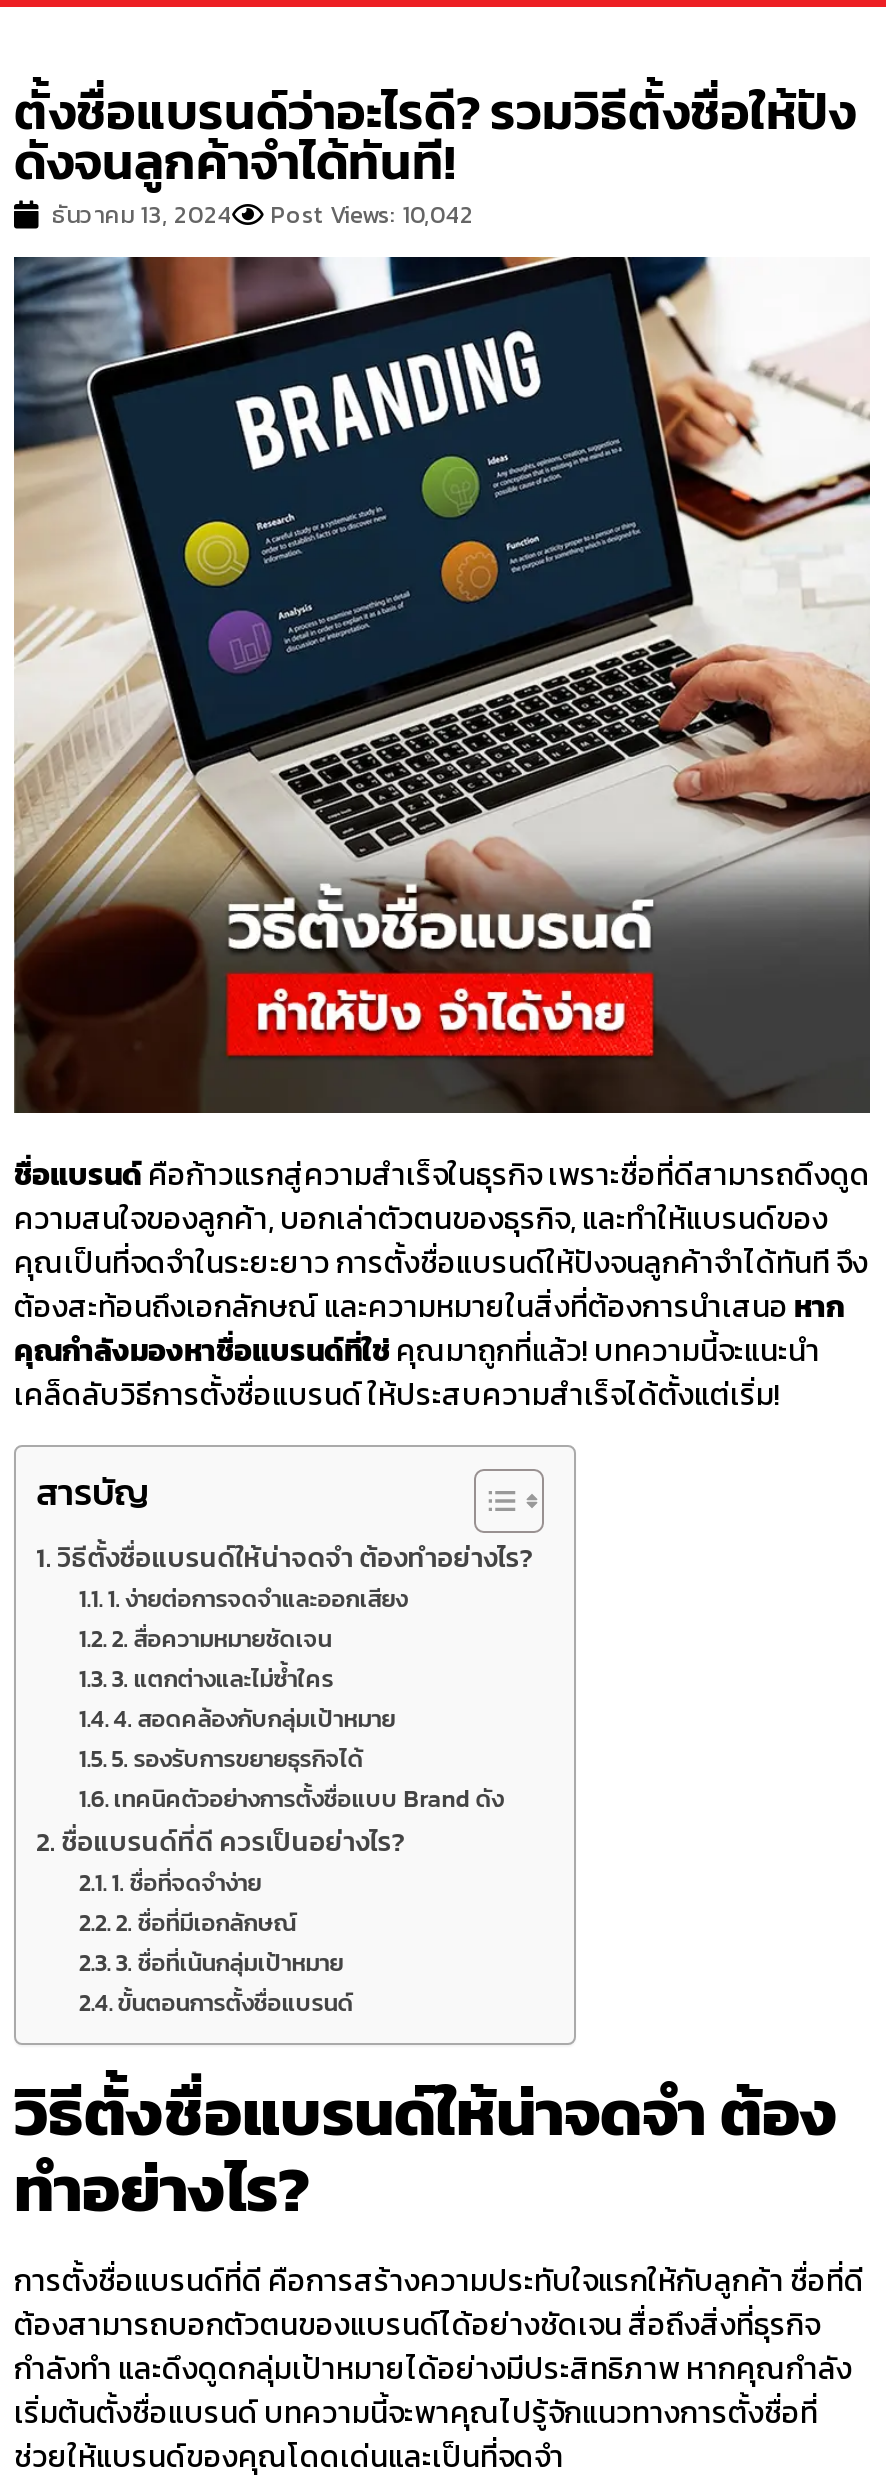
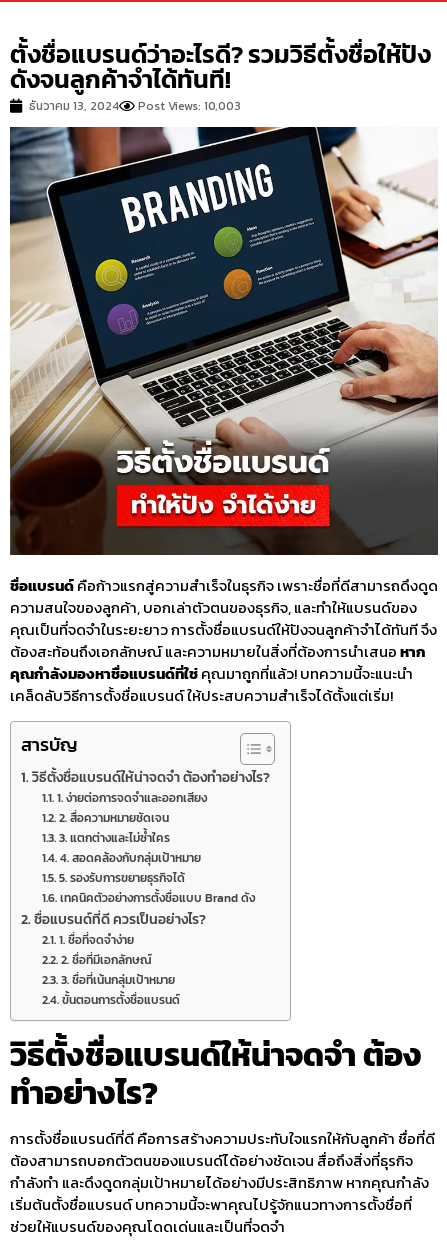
[52,197,474,233] ธันวาคม 13, 2024 Post Views: 10,042 -> [29,97,241,115] ธันวาคม 13, 2024 Post Views: 10,003

